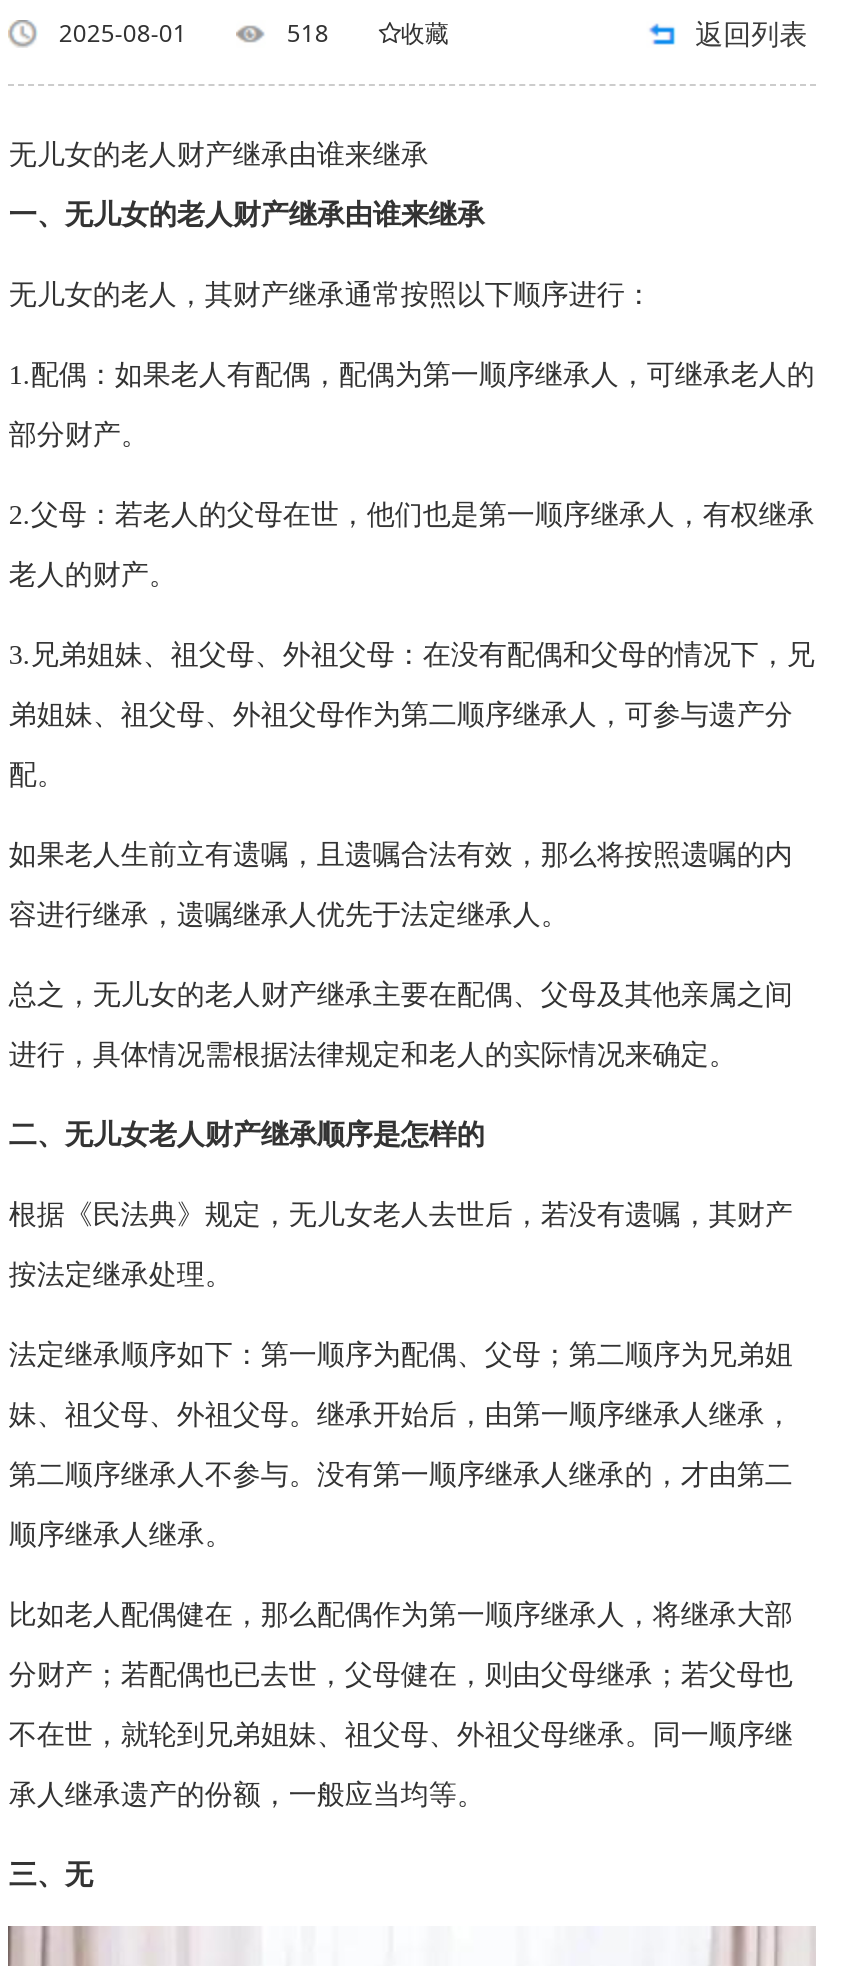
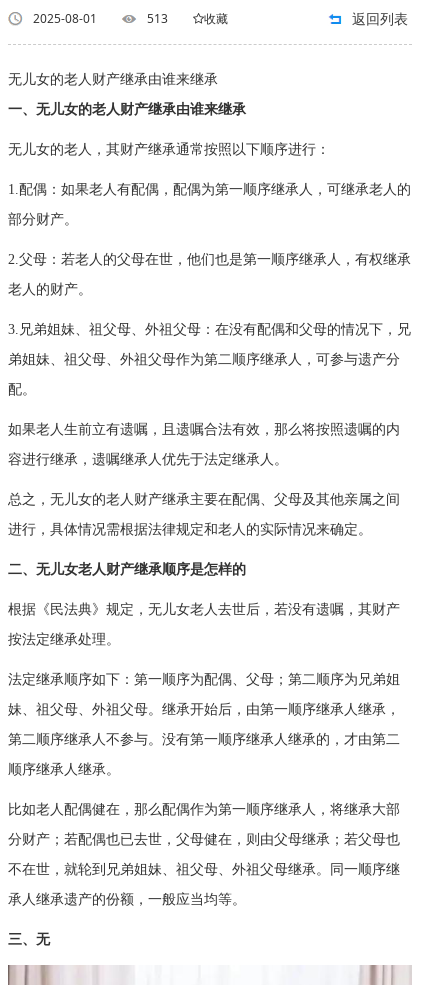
[287,16,329,50] 518 -> [147,10,168,27] 513

